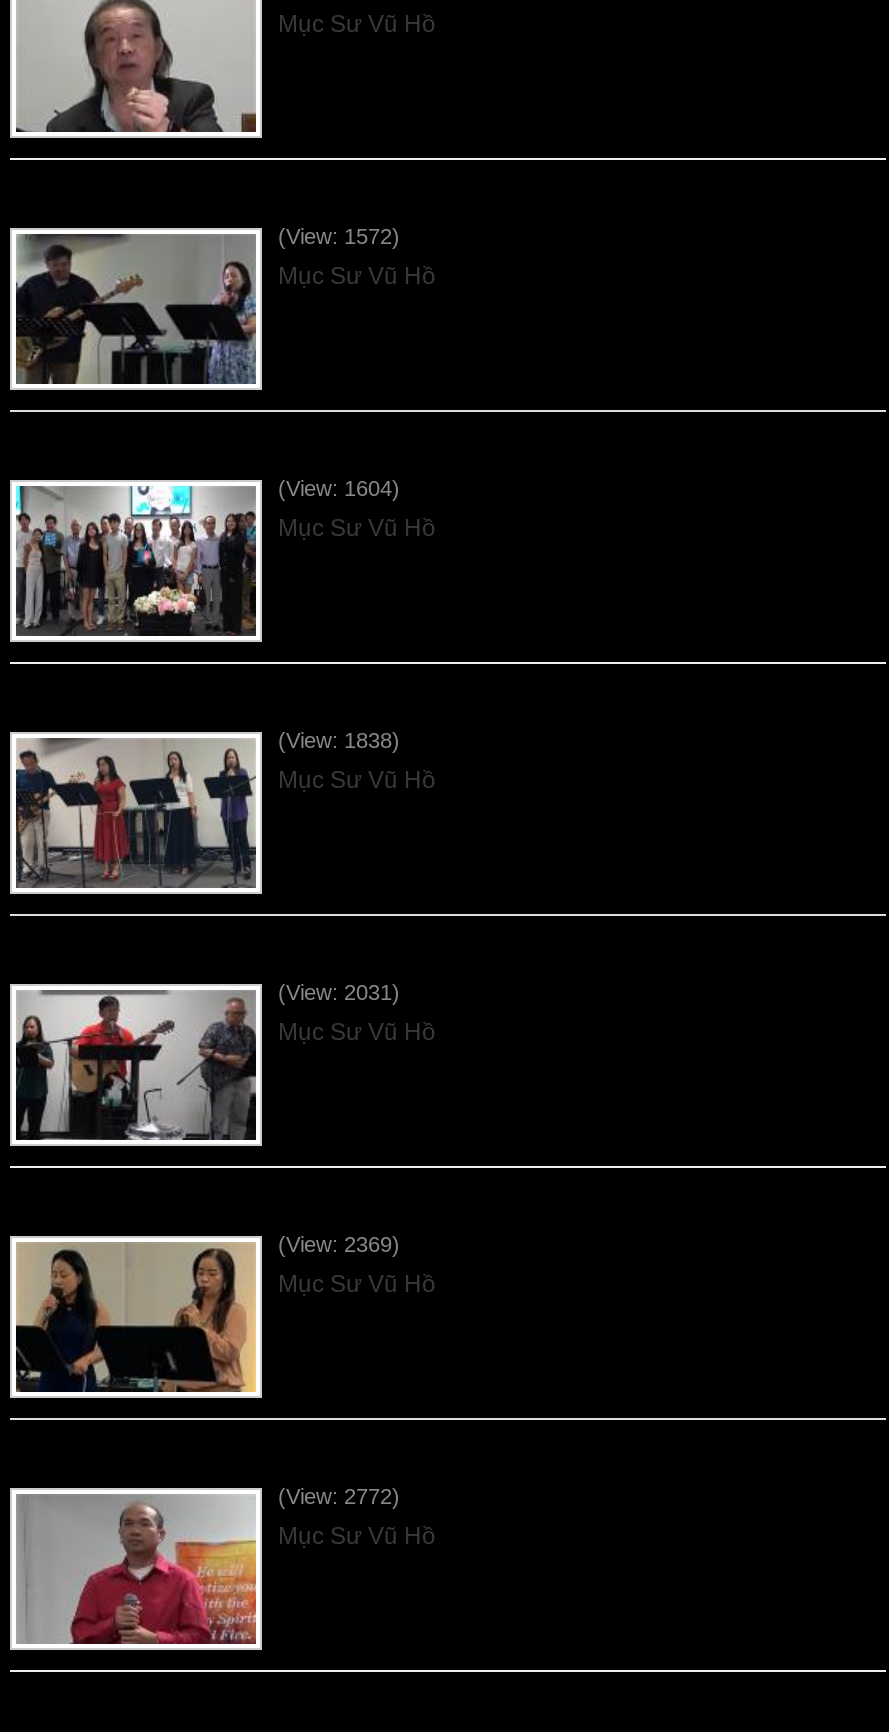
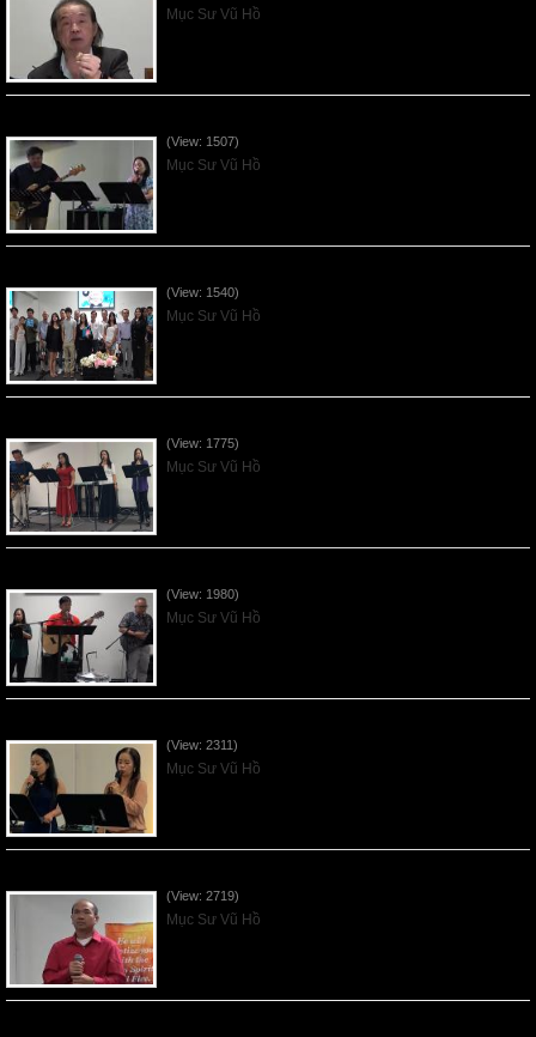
[278,224,400,248] (View: 1572) -> [166,134,239,148] (View: 1507)
[278,476,400,500] (View: 1604) -> [166,285,239,299] (View: 1540)
[278,728,400,752] (View: 1838) -> [166,436,239,450] (View: 1775)
[278,980,400,1004] (View: 2031) -> [166,587,239,601] (View: 1980)
[278,1232,400,1256] (View: 2369) -> [166,738,238,752] (View: 2311)
[278,1484,400,1508] (View: 2772) -> [166,889,239,903] (View: 2719)

